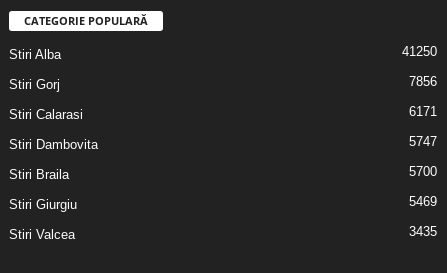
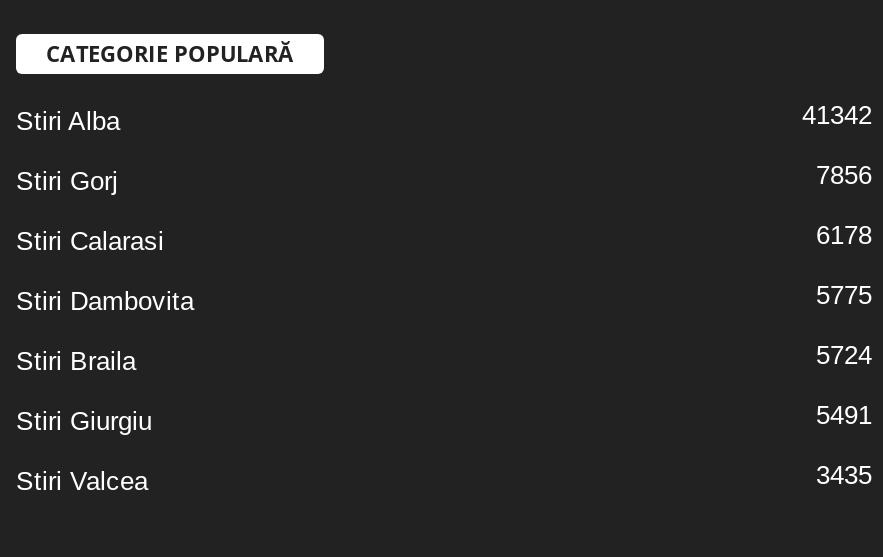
[402,44,437,59] 41250 -> [802,99,872,129] 41342
[409,104,437,119] 6171 -> [816,219,872,249] 6178
[409,134,437,149] 5747 -> [816,279,872,309] 5775
[409,164,437,179] 5700 -> [816,339,872,369] 5724
[409,194,437,209] 5469 -> [816,399,872,429] 5491

